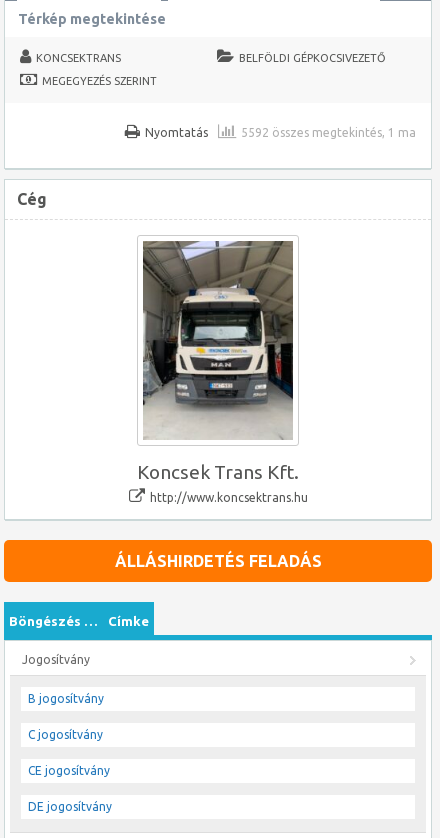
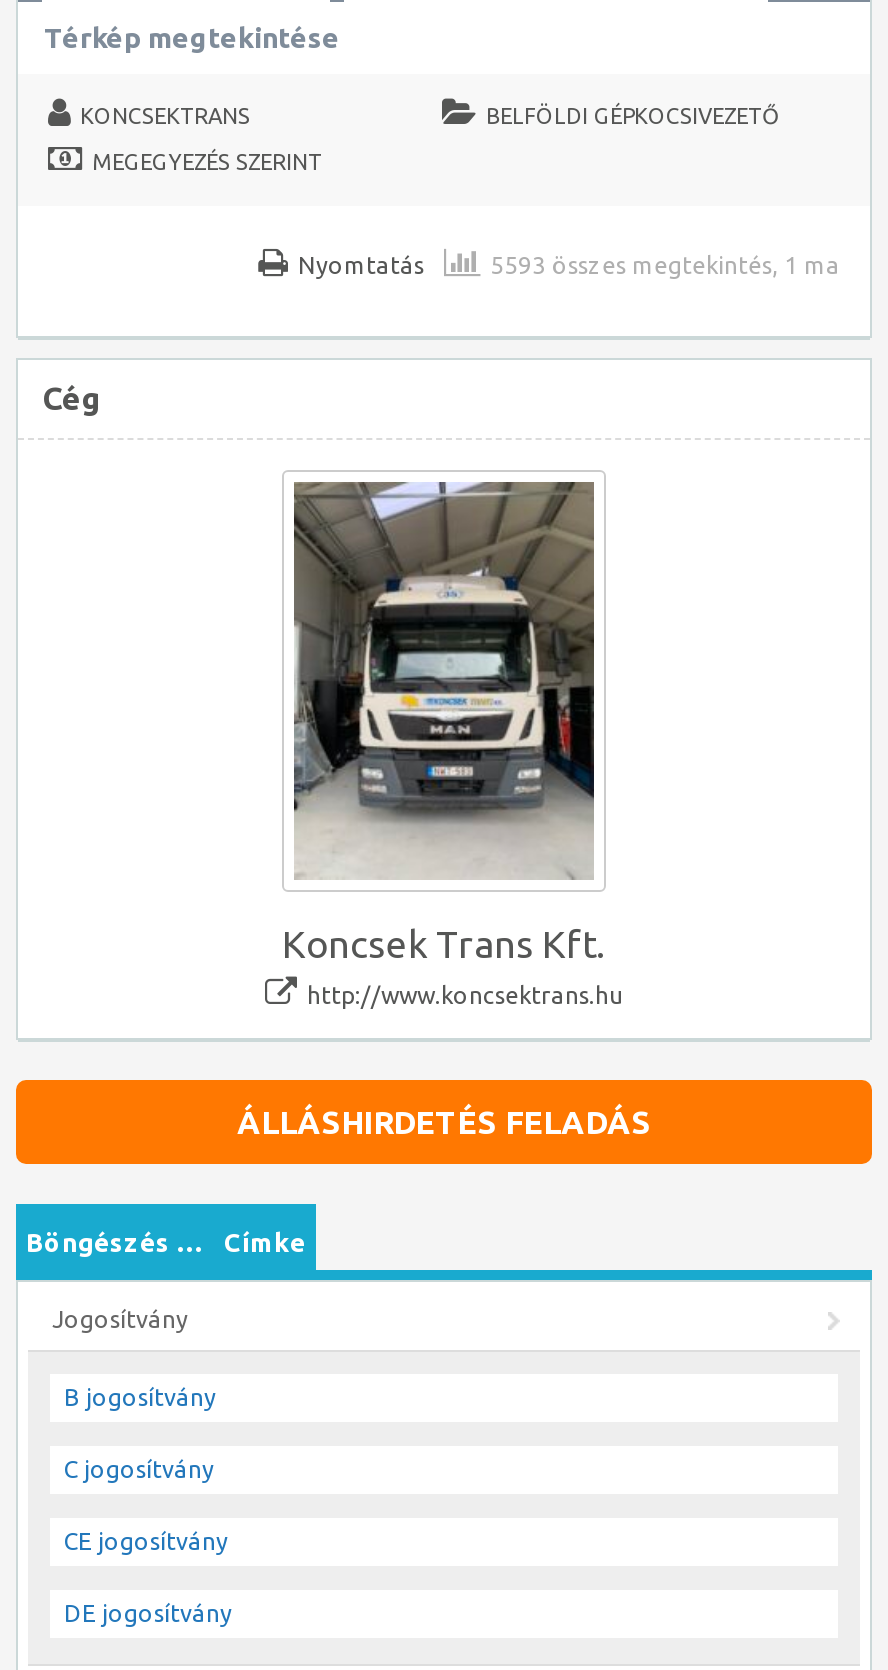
[241,126,416,139] 5592 összes megtekintés, 1 ma -> [490,252,840,278] 5593 összes megtekintés, 1 ma

